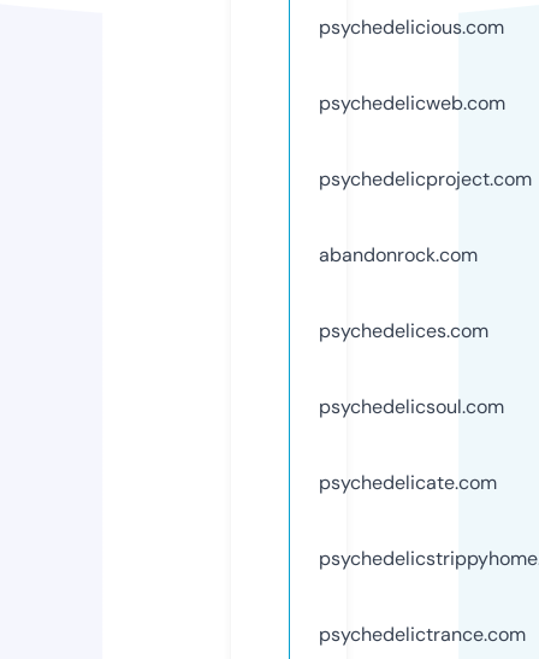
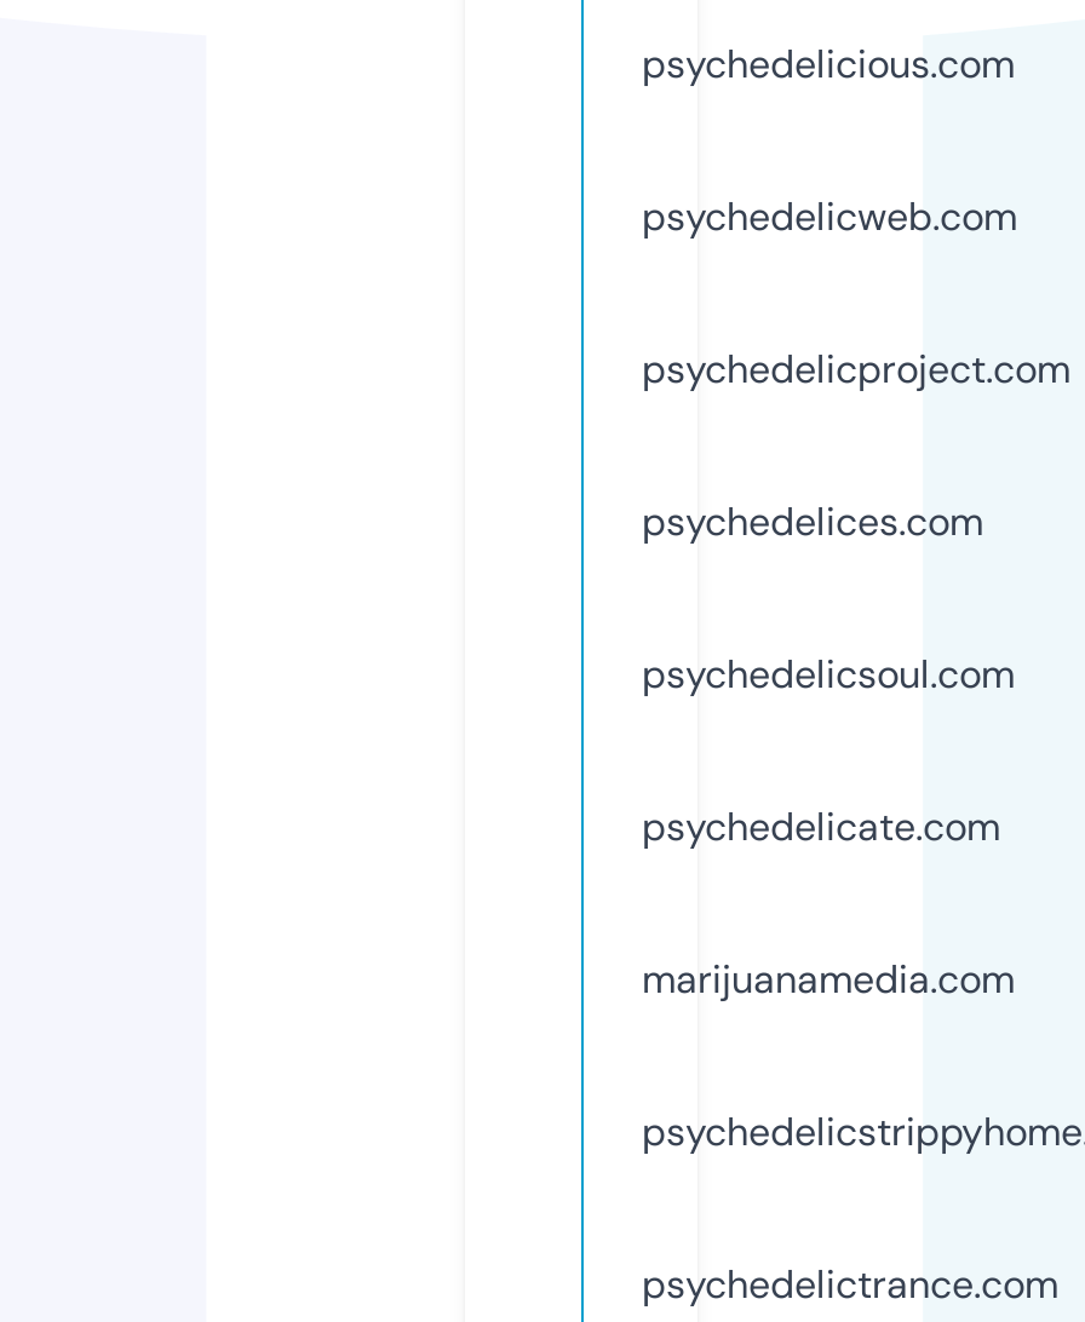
[319,242,478,267] abandonrock.com -> none
moved [319,318,504,495] -> [642,496,1015,852]: psychedelices.com | psychedelicsoul.com | psychedelicate.com
none -> [642,953,1015,1004] marijuanamedia.com

